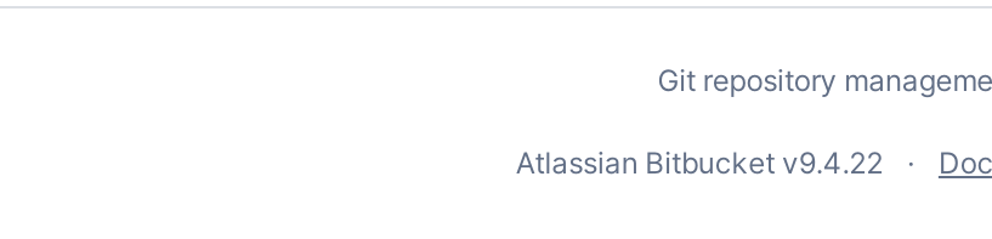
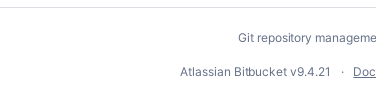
[516,144,883,181] Atlassian Bitbucket v9.4.22 -> [180,64,330,79] Atlassian Bitbucket v9.4.21

